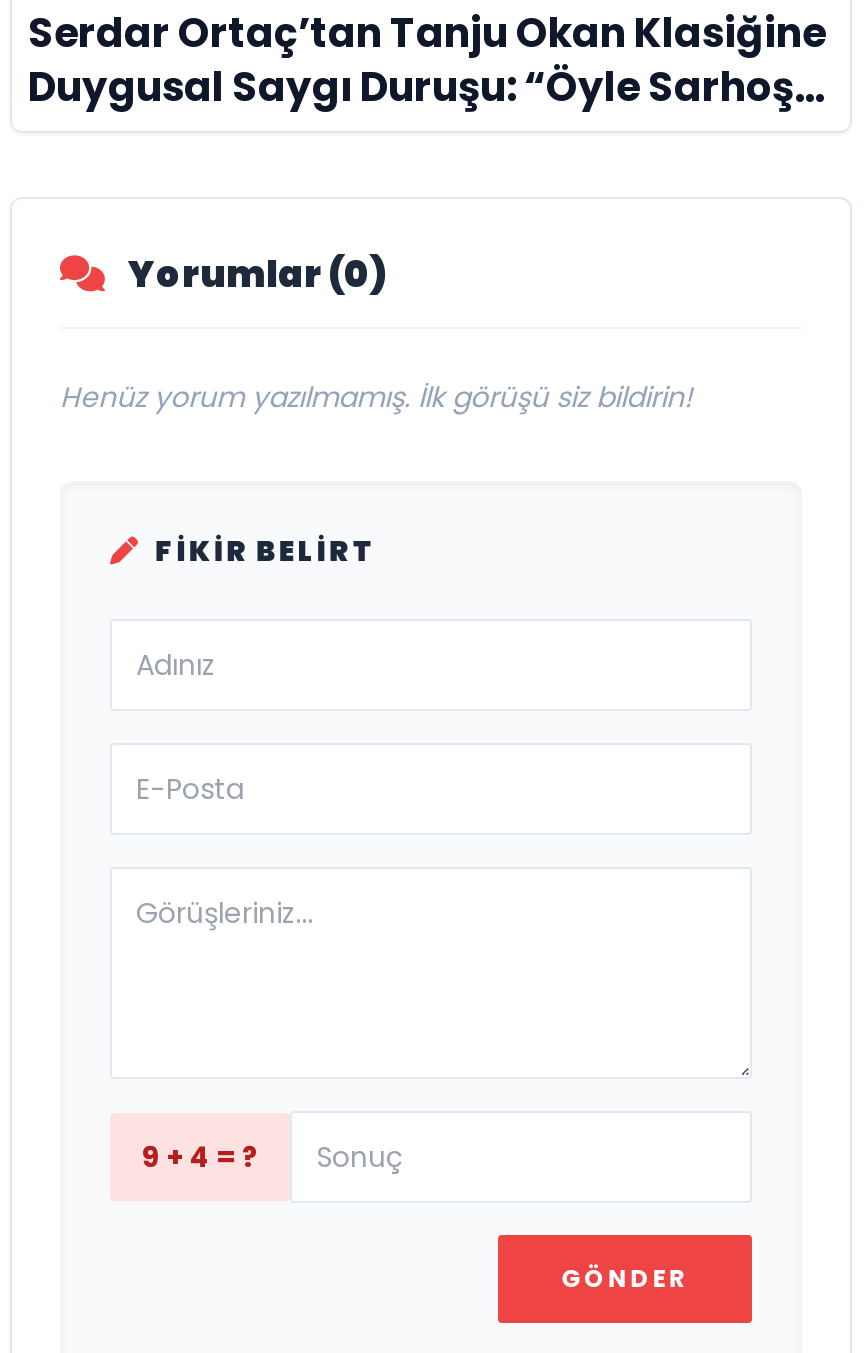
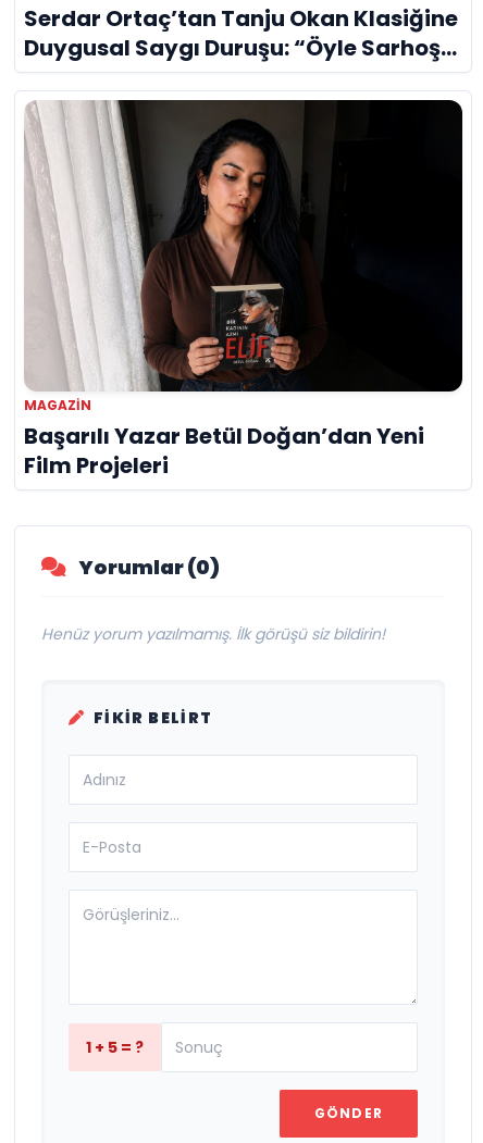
none -> [24,99,463,481] [image] | MAGAZIN | Başarılı Yazar Betül Doğan’dan Yeni | Film Projeleri
[142,1138,258,1178] 9 + 4 = ? -> [86,1036,144,1058] 1 + 5 = ?

